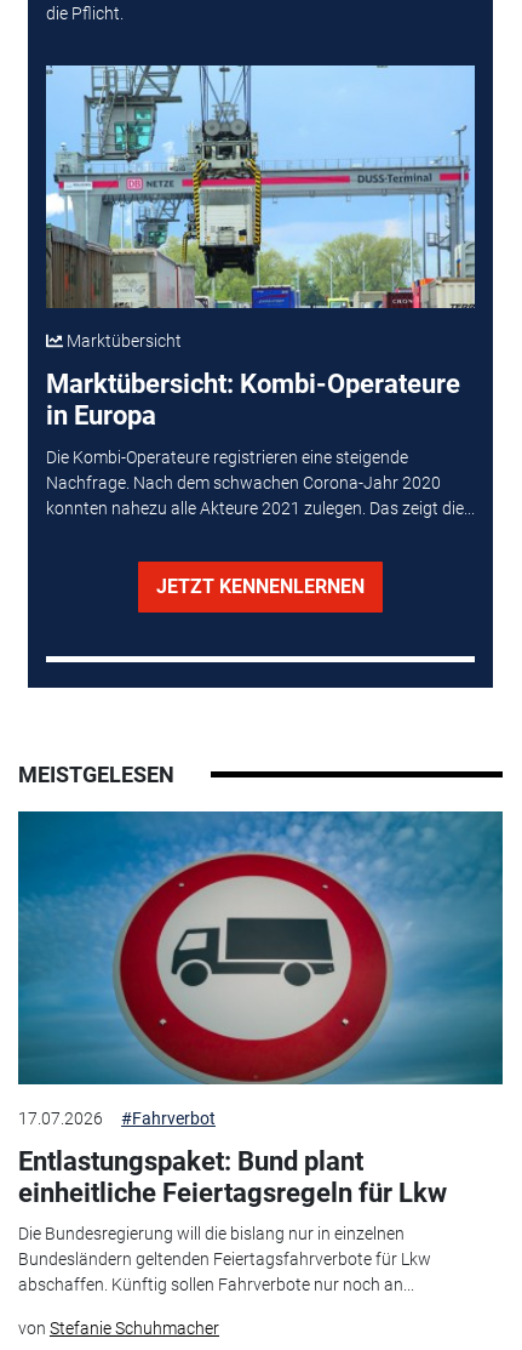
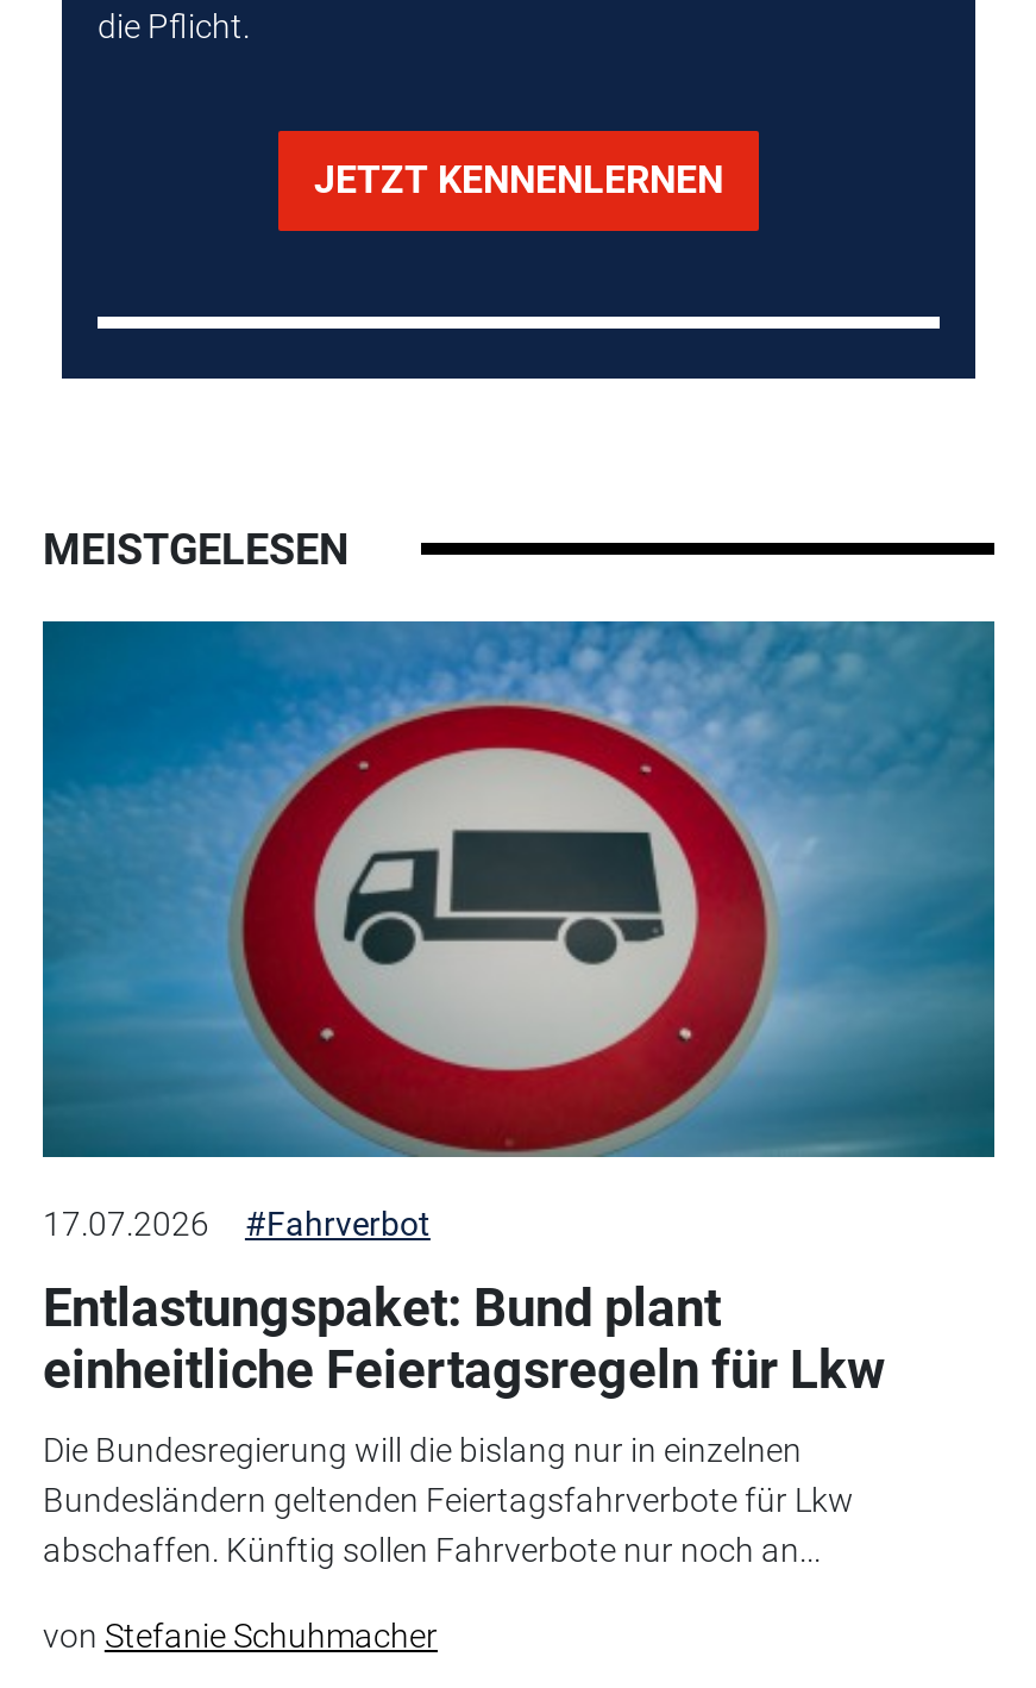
[45,64,476,518] [image] | Marktübersicht | Marktübersicht: Kombi-Operateure | in Europa | Die Kombi-Operateure registrieren eine steigende | Nachfrage. Nach dem schwachen Corona-Jahr 2020 | konnten nahezu alle Akteure 2021 zulegen. Das zeigt die... -> none

